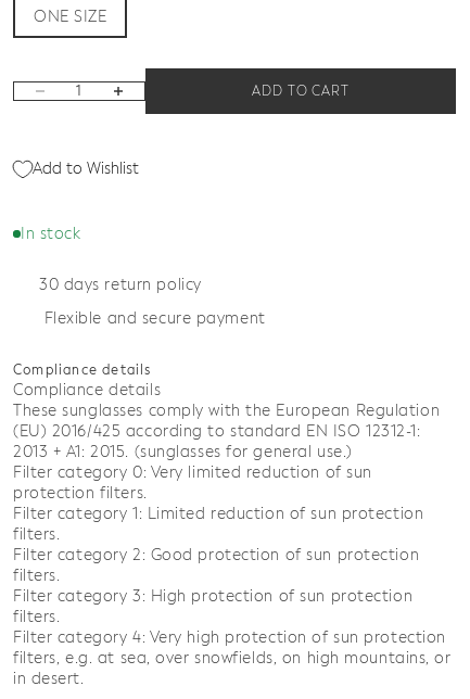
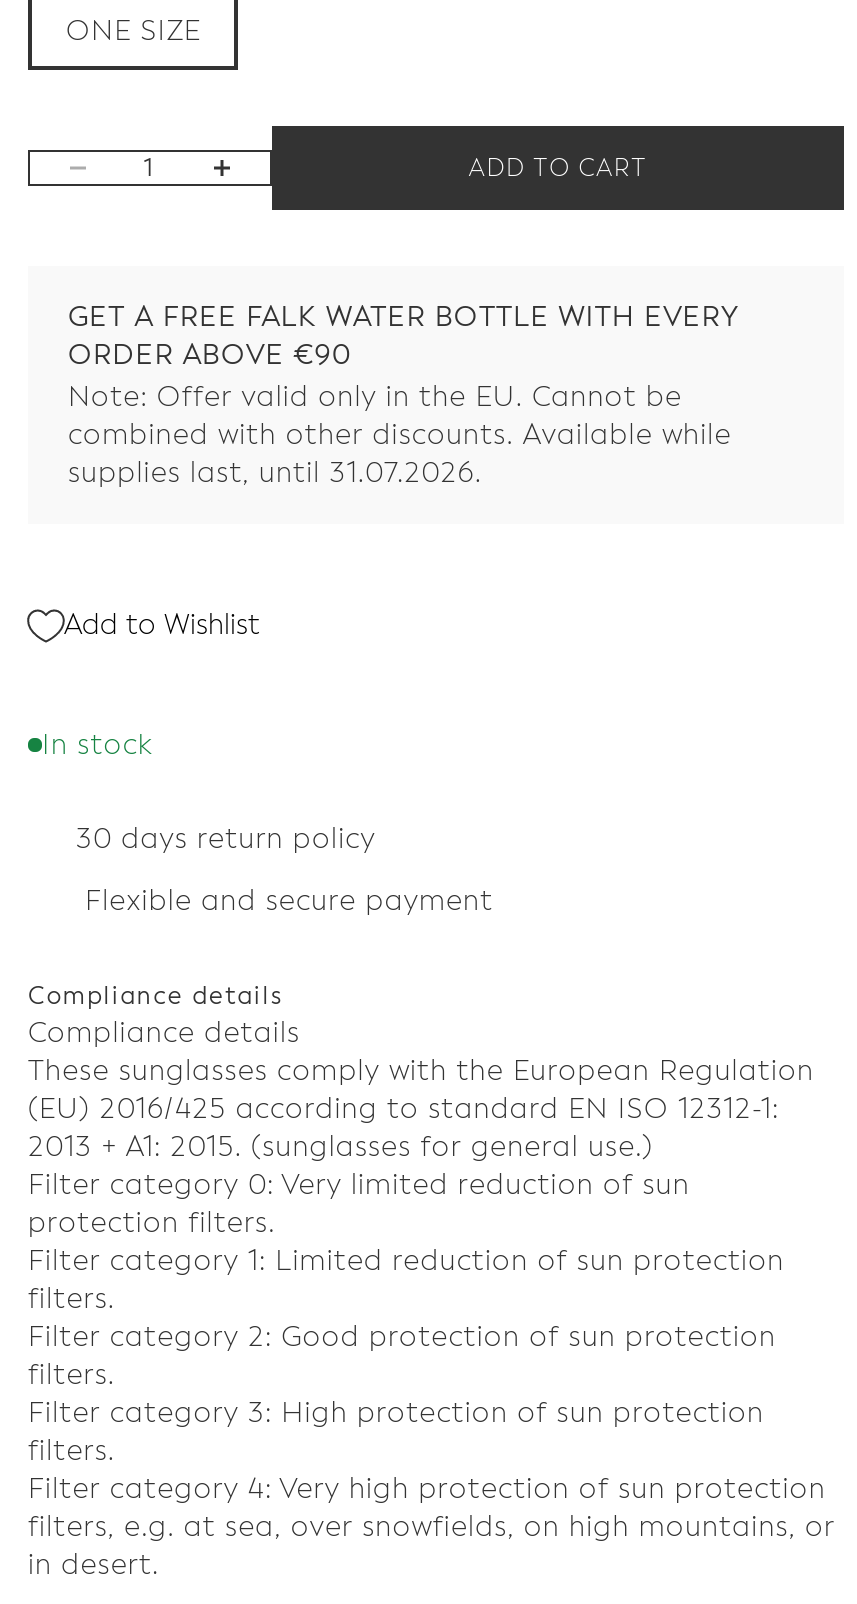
none -> [68,299,740,493] GET A FREE FALK WATER BOTTLE WITH EVERY | ORDER ABOVE €90 | Note: Offer valid only in the EU. Cannot be | combined with other discounts. Available while | supplies last, until 31.07.2026.

